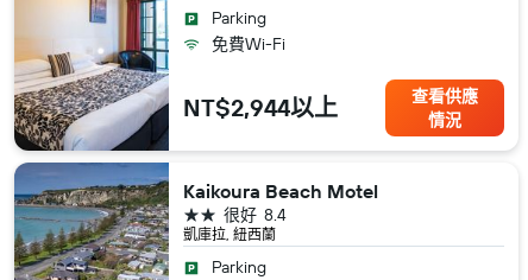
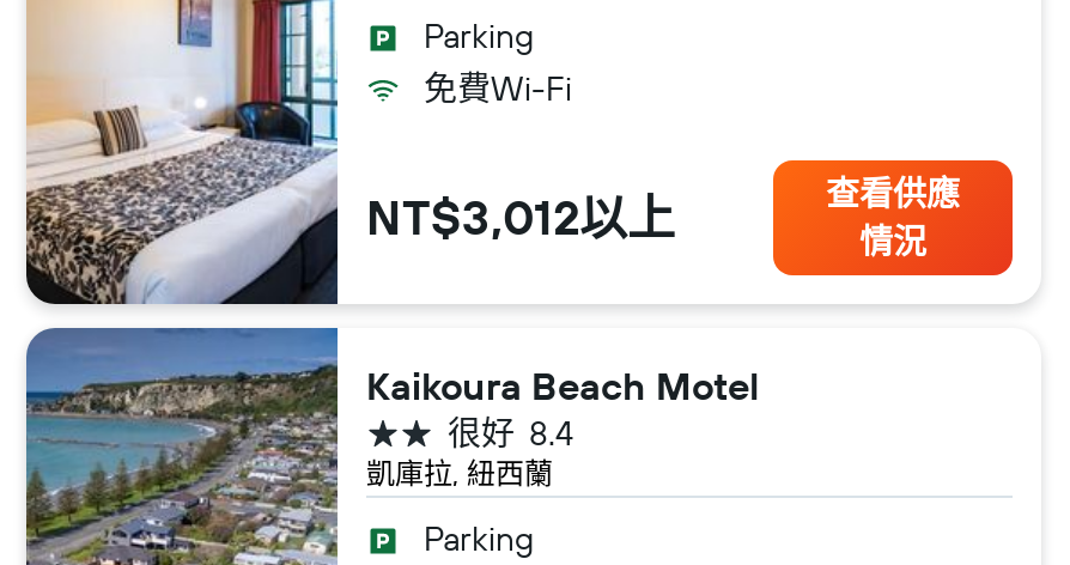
[183,93,338,122] NT$2,944以上 -> [366,187,675,247] NT$3,012以上

